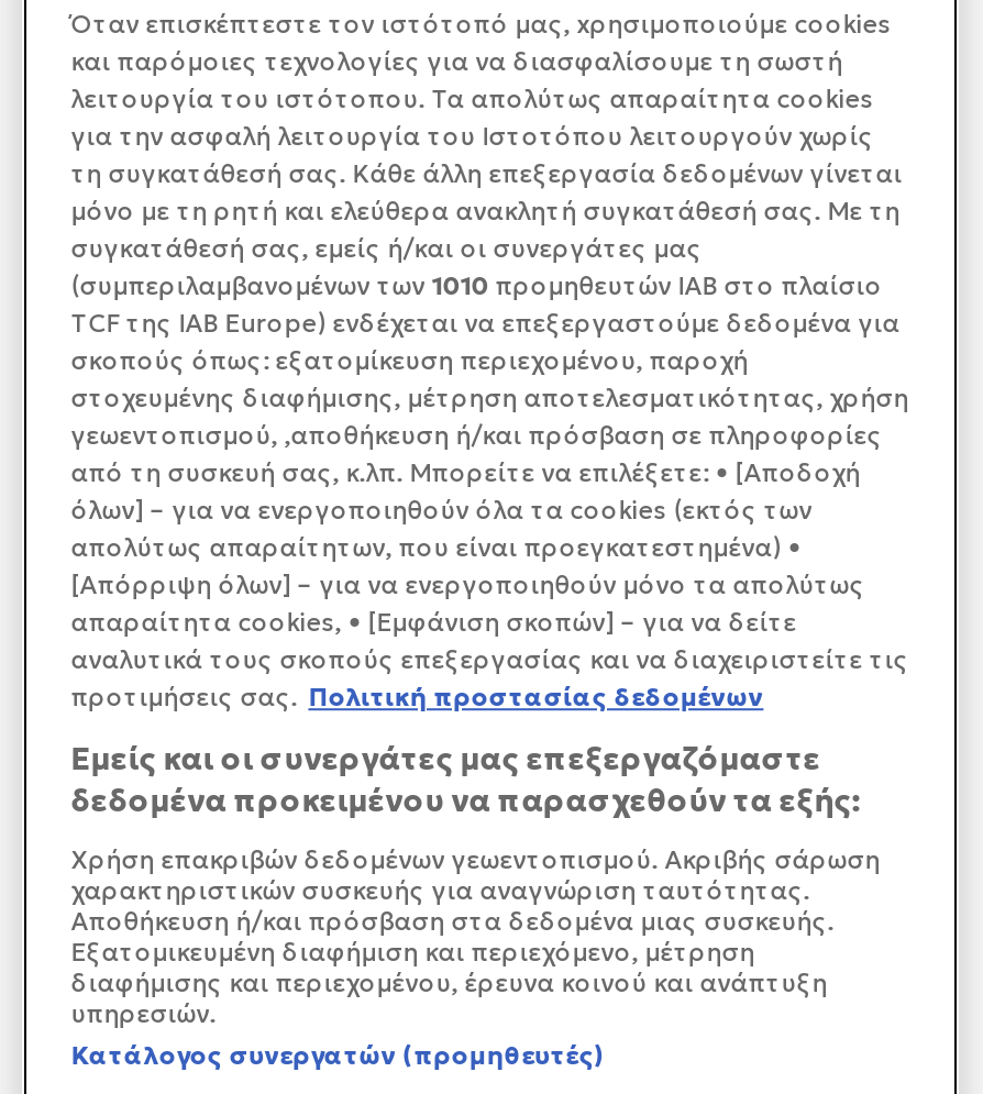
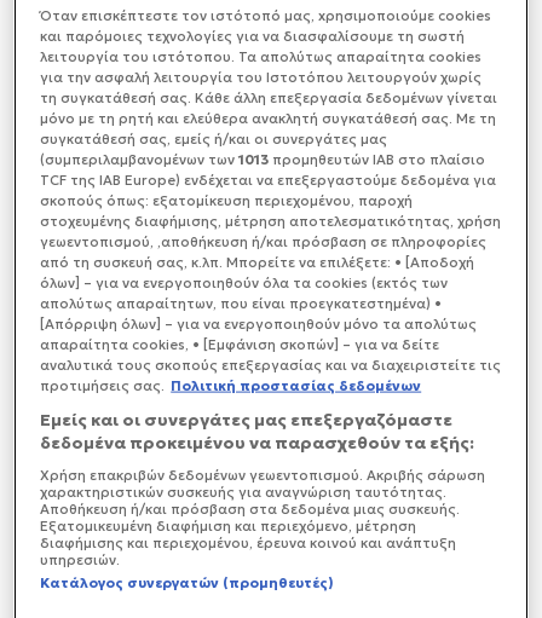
[71,271,882,302] (συμπεριλαμβανομένων των 1010 προμηθευτών IAB στο πλαίσιο -> [40,151,485,168] (συμπεριλαμβανομένων των 1013 προμηθευτών IAB στο πλαίσιο

